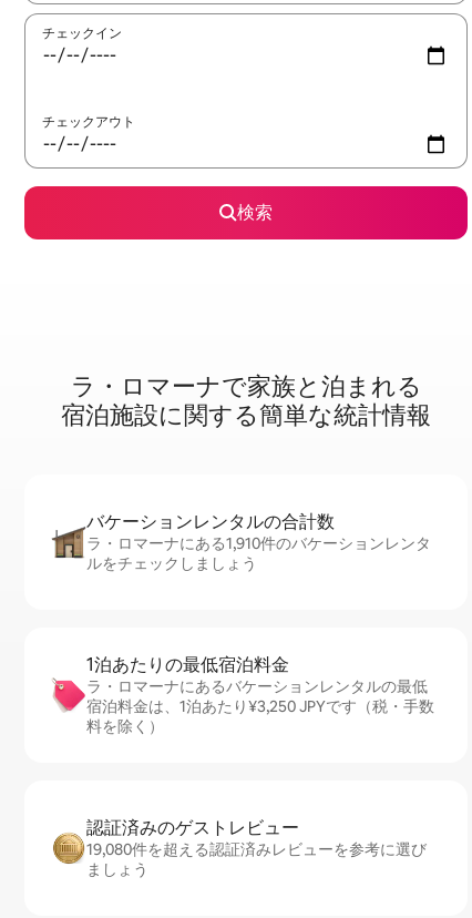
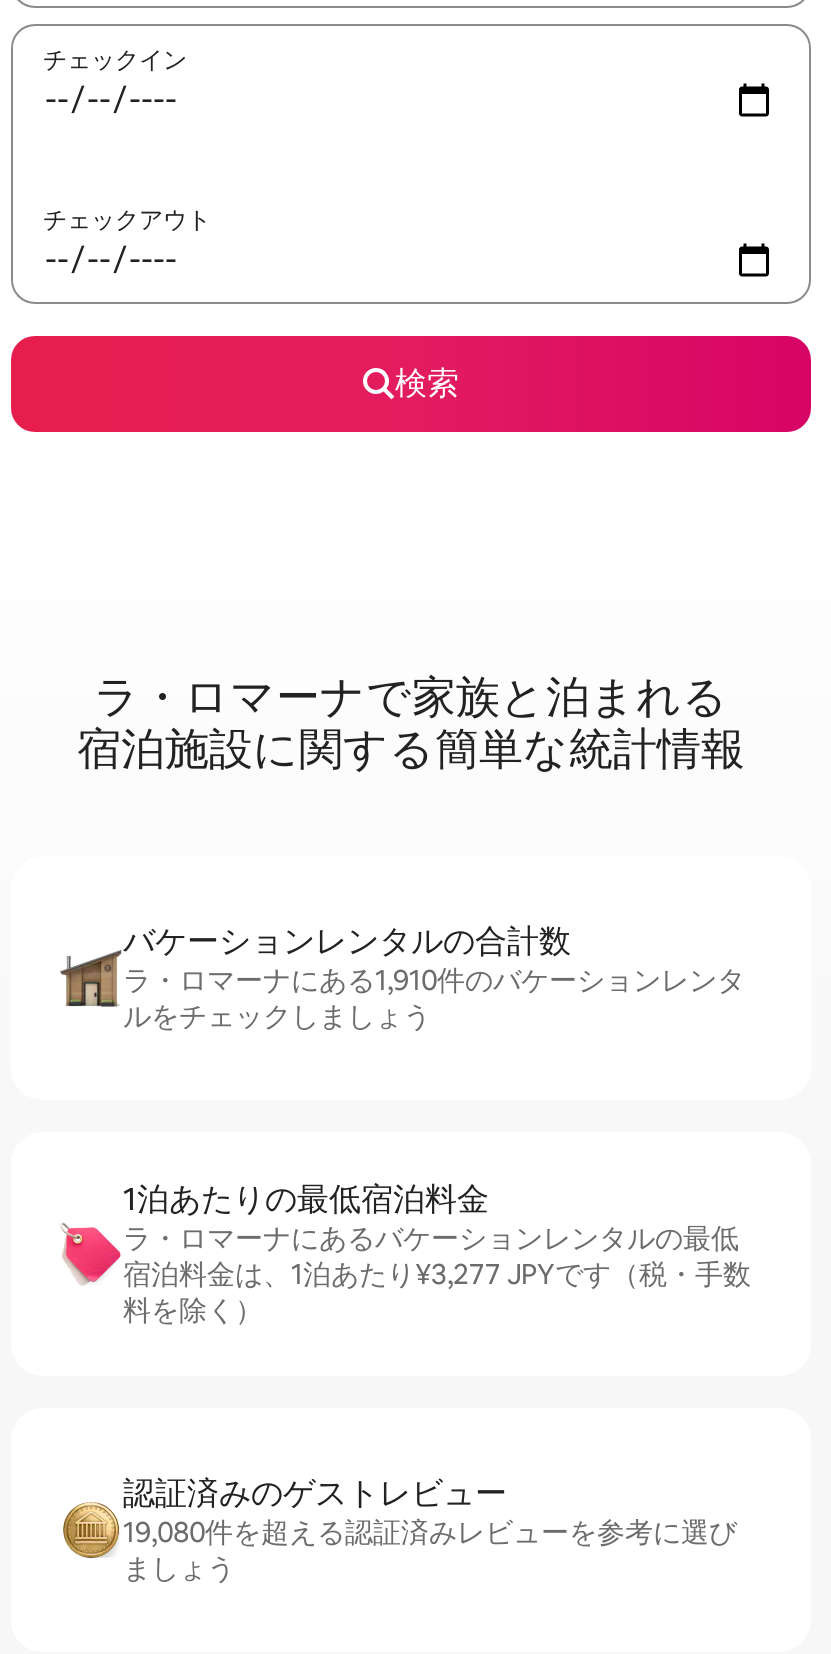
[86,696,434,716] 宿泊料金は、1泊あたり¥3,250 JPYです（税・手数 -> [123,1256,751,1292] 宿泊料金は、1泊あたり¥3,277 JPYです（税・手数

